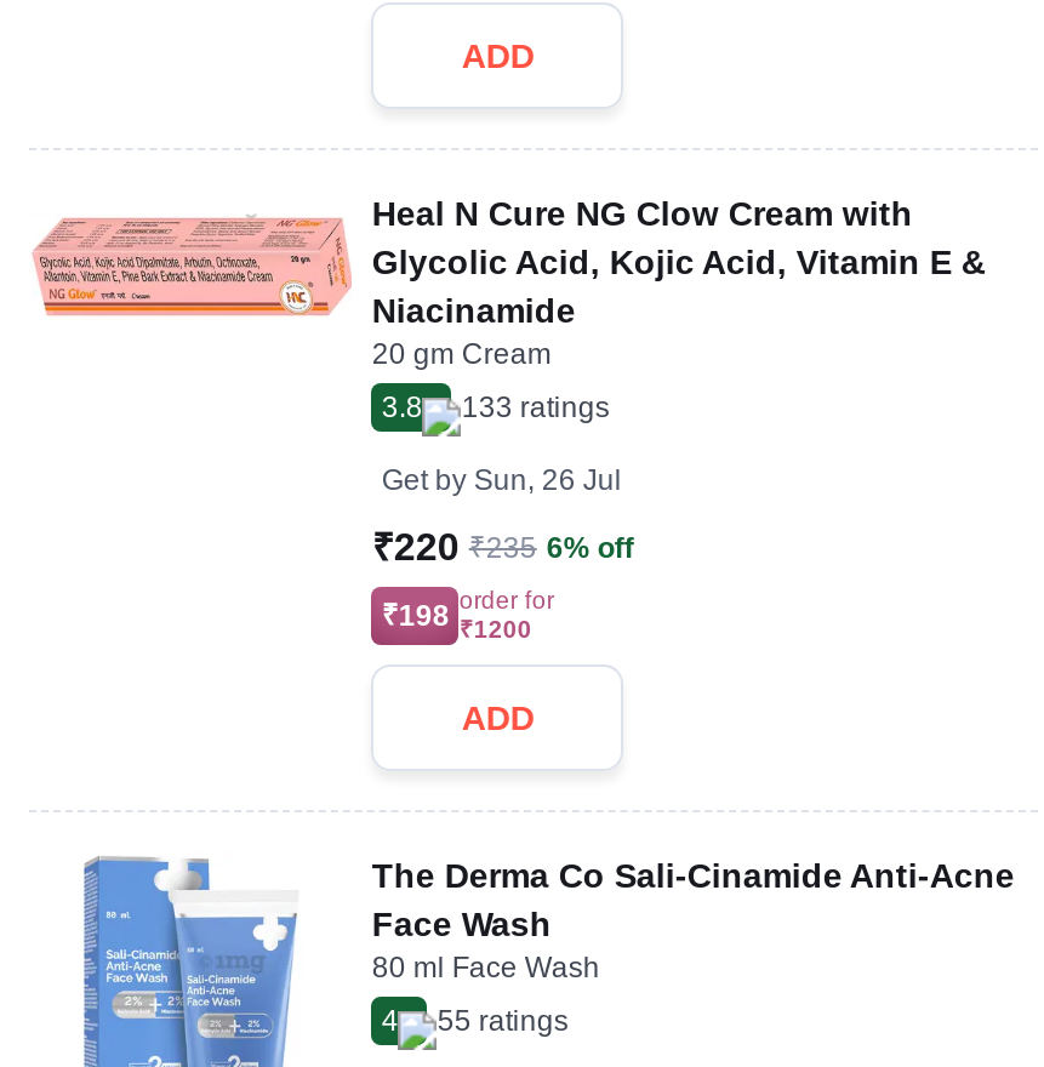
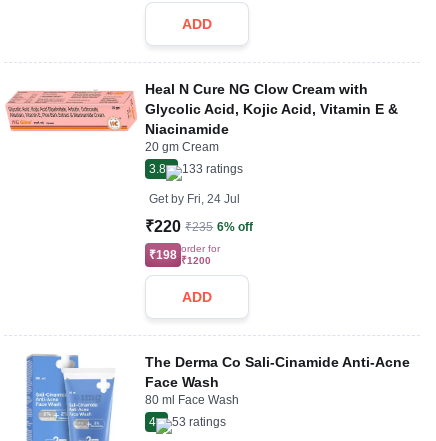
[381,463,622,497] Get by Sun, 26 Jul -> [149,192,240,206] Get by Fri, 24 Jul
[381,1004,568,1038] 4 55 ratings -> [149,415,226,429] 4 53 ratings

